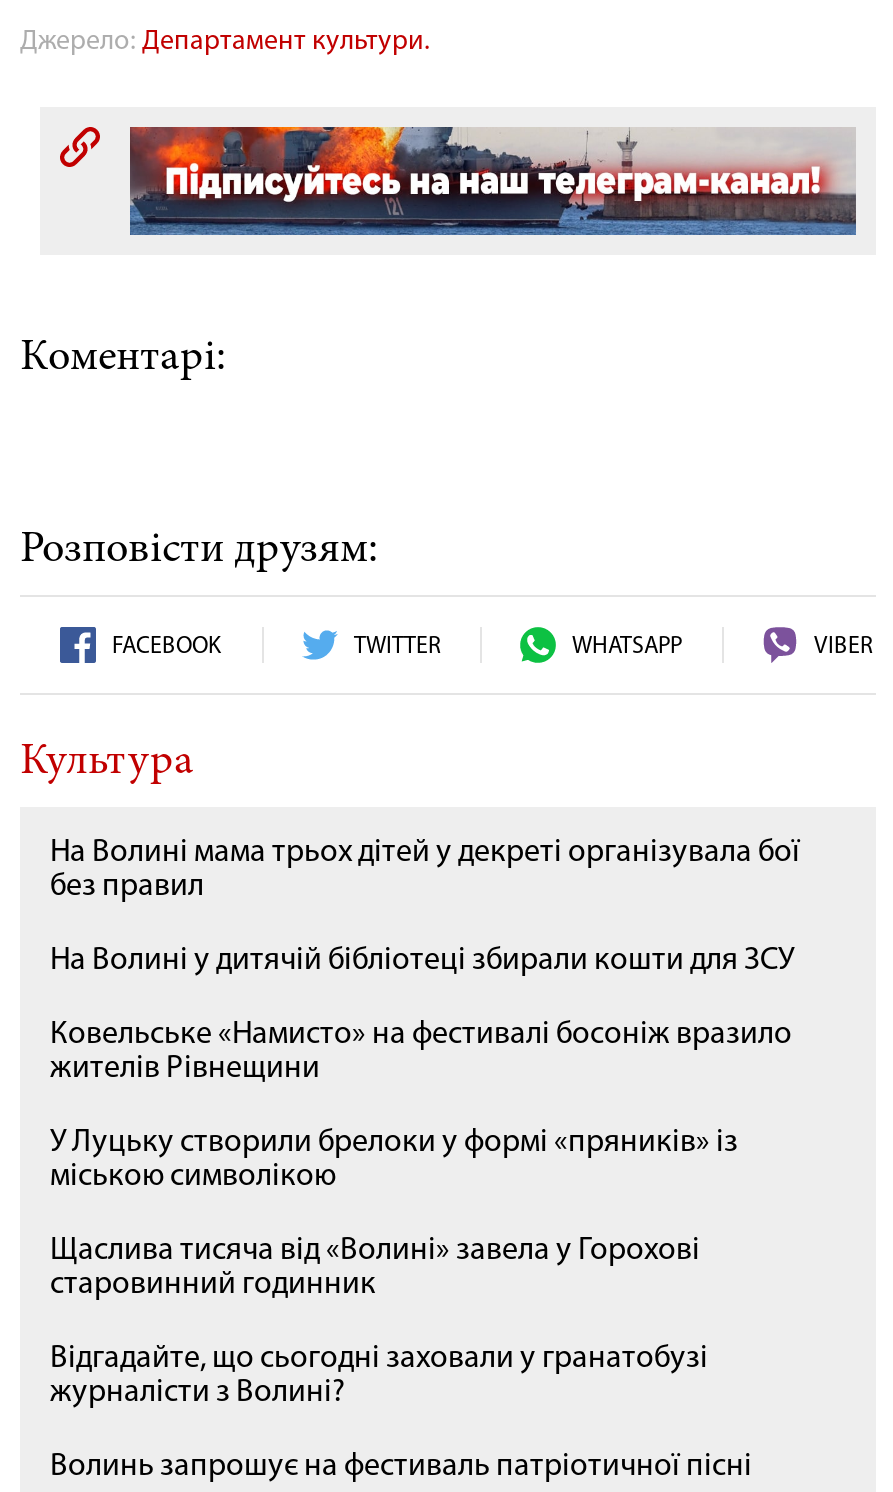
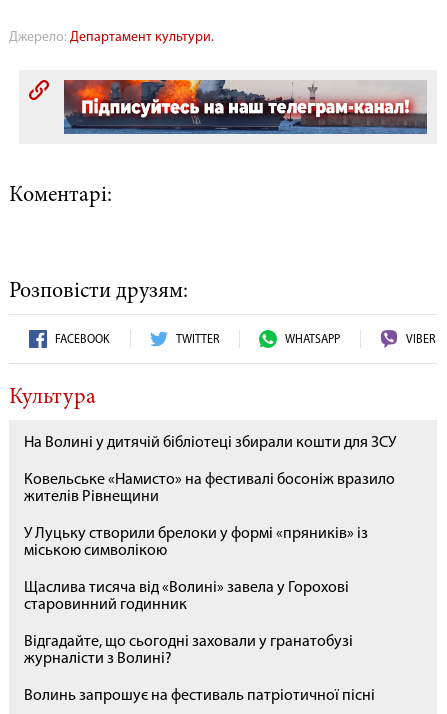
[50,837,800,903] На Волині мама трьох дітей у декреті організувала бої | без правил -> none

